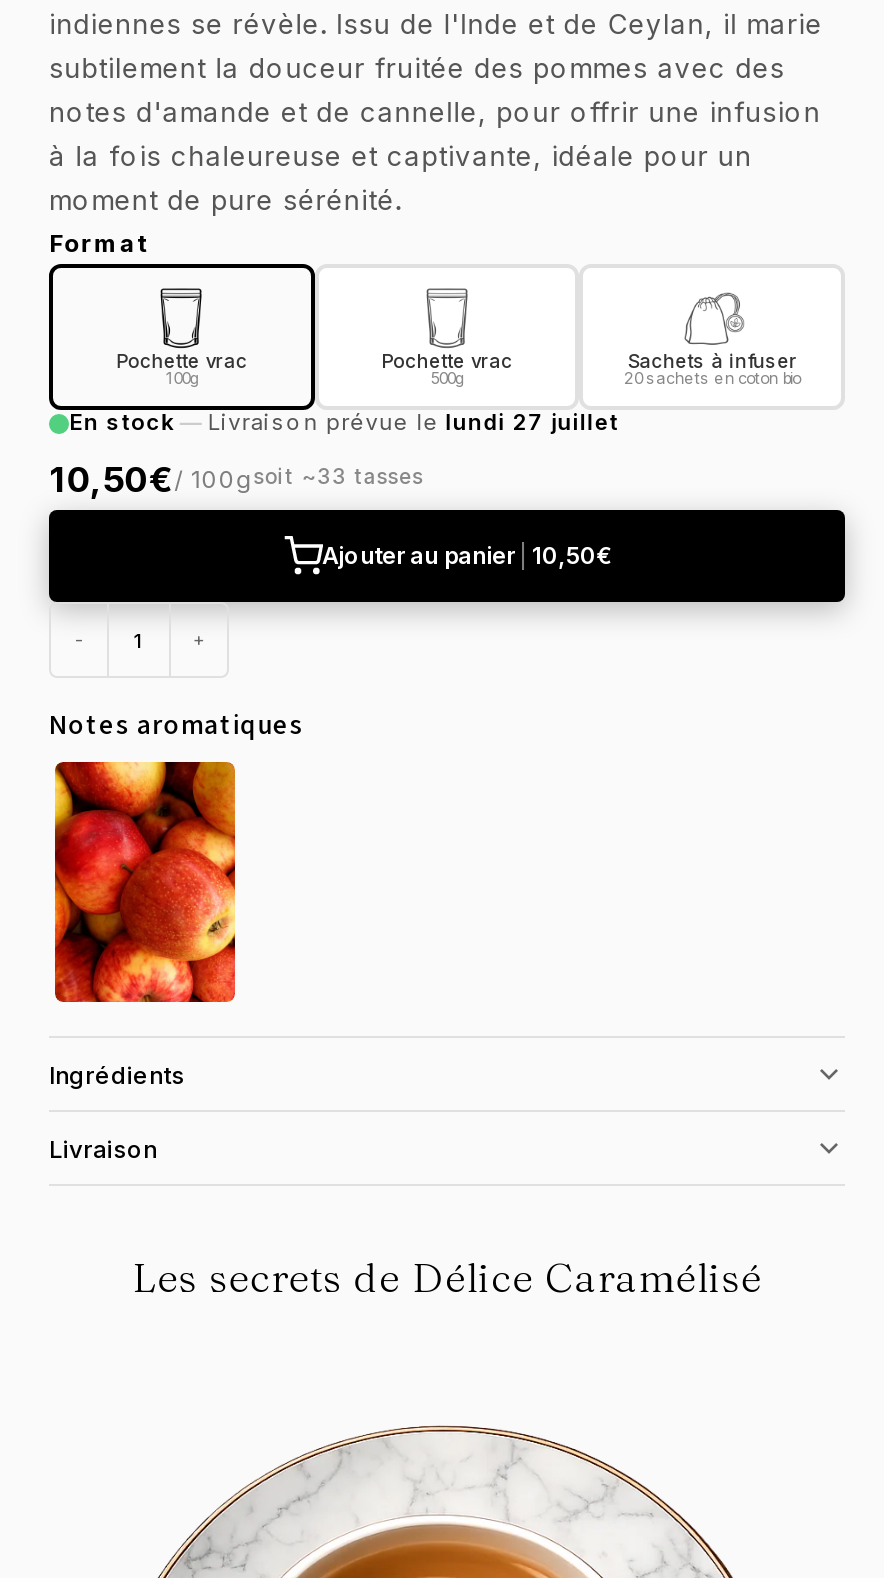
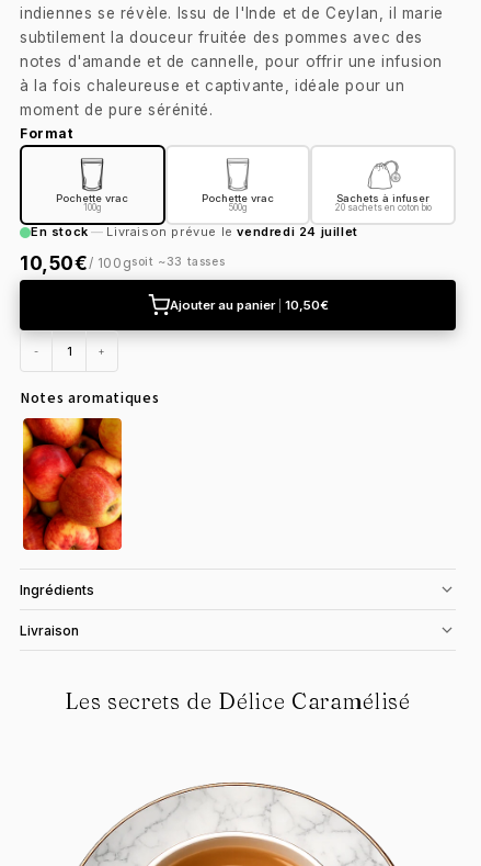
[69,408,619,436] En stock — Livraison prévue le lundi 27 juillet -> [31,224,358,239] En stock — Livraison prévue le vendredi 24 juillet

